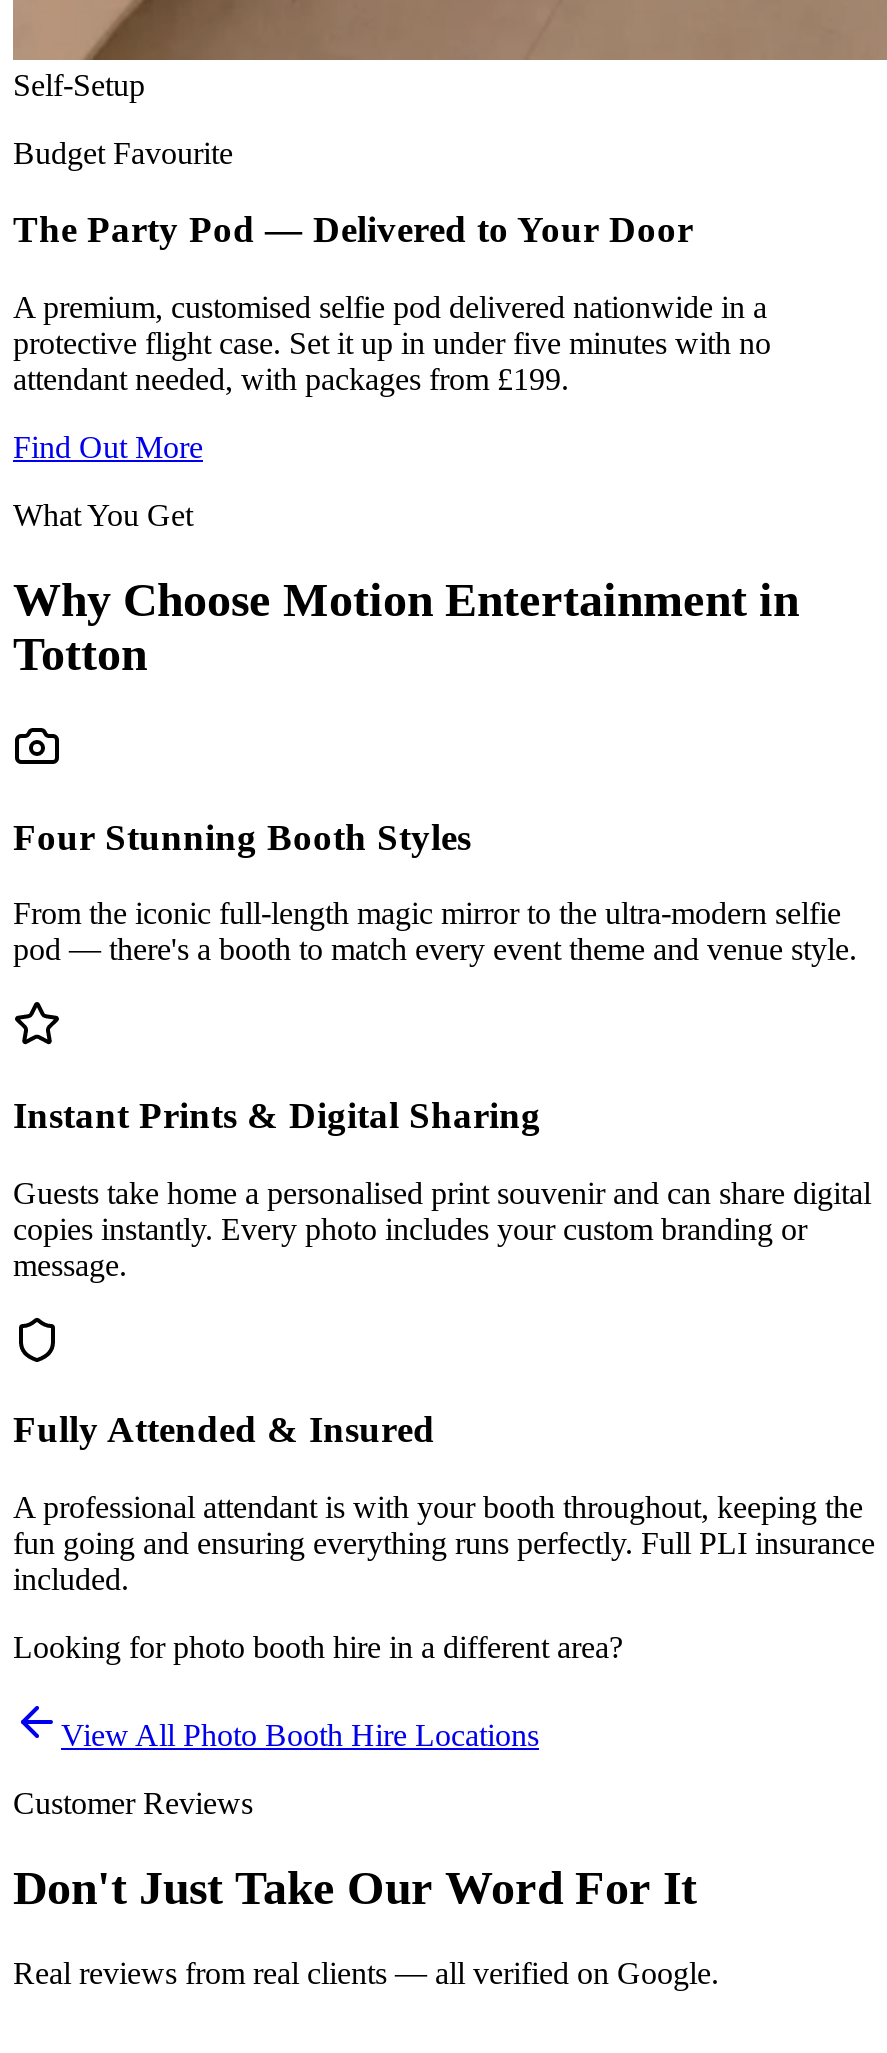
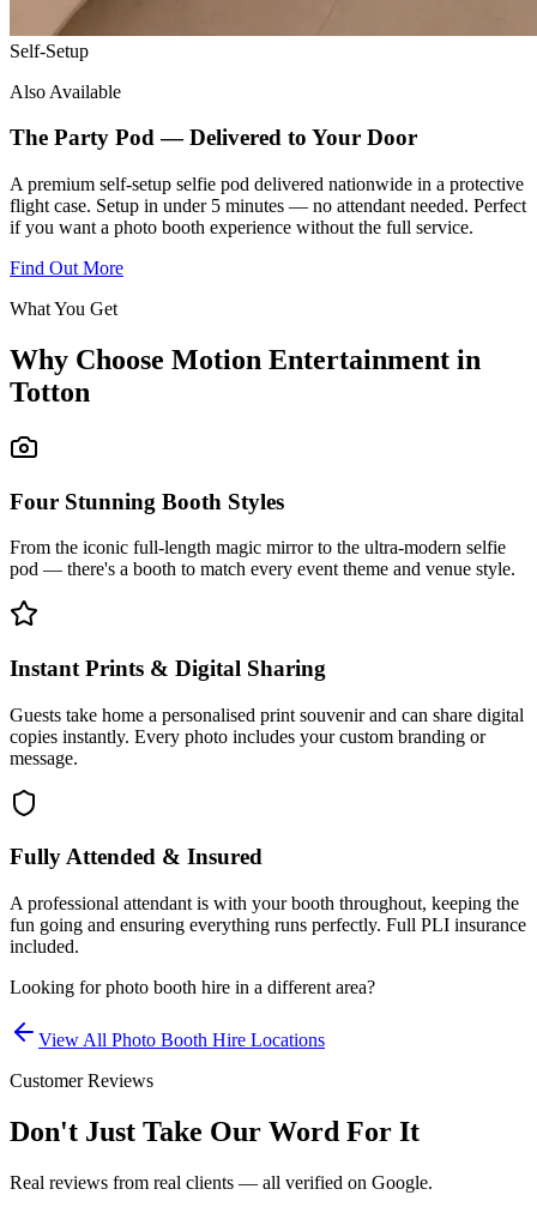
[13,135,233,169] Budget Favourite -> [10,81,121,101] Also Available
[13,290,771,396] A premium, customised selfie pod delivered nationwide in a | protective flight case. Set it up in under five minutes with no | attendant needed, with packages from £199. -> [10,174,526,237] A premium self-setup selfie pod delivered nationwide in a protective | flight case. Setup in under 5 minutes — no attendant needed. Perfect | if you want a photo booth experience without the full service.

